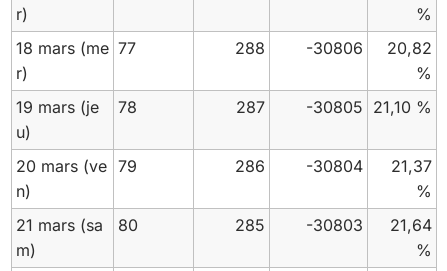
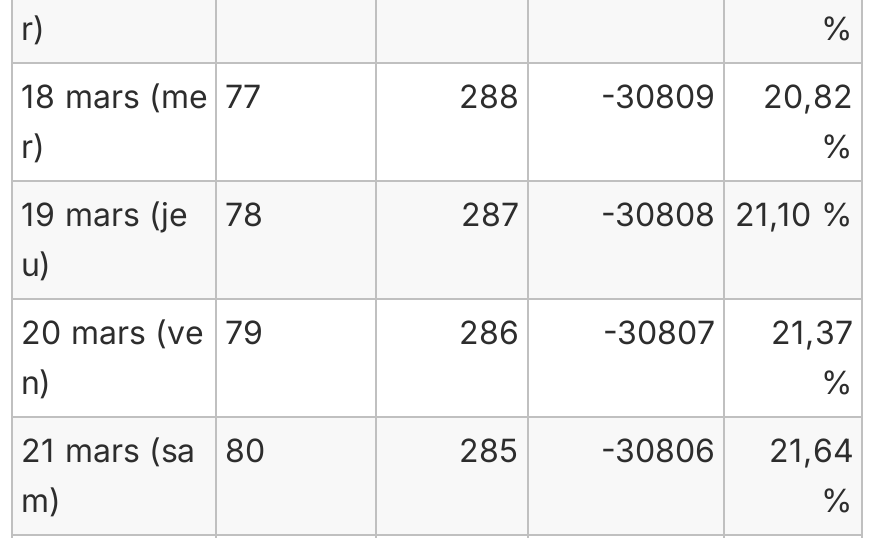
[306,38,432,58] -30806 20,82 -> [601,76,853,116] -30809 20,82
[306,97,432,117] -30805 21,10 % -> [601,194,853,234] -30808 21,10 %
[306,156,432,176] -30804 21,37 -> [603,312,853,352] -30807 21,37
[306,215,432,235] -30803 21,64 -> [601,430,853,470] -30806 21,64

